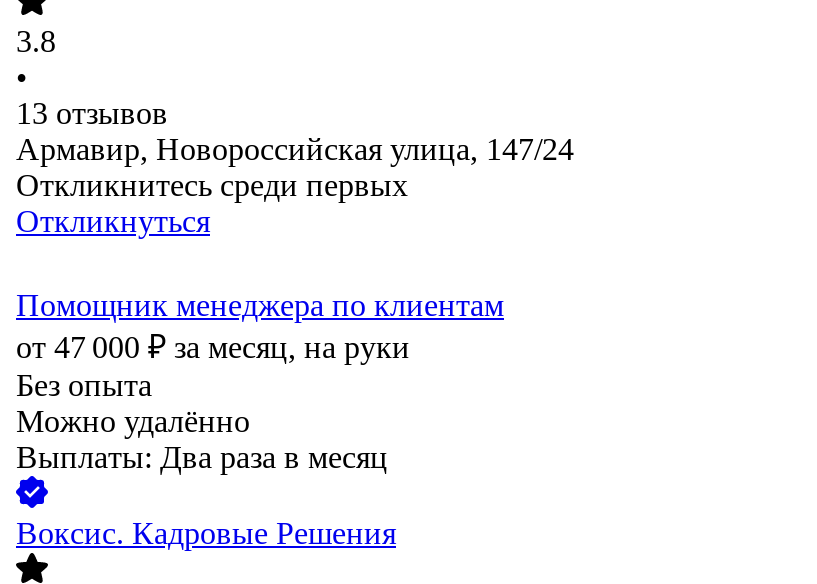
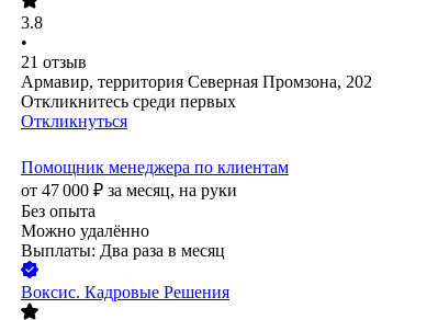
[16,97,574,167] 13 отзывов | Армавир, Новороссийская улица, 147/24 -> [21,53,372,91] 21 отзыв | Армавир, территория Северная Промзона, 202

